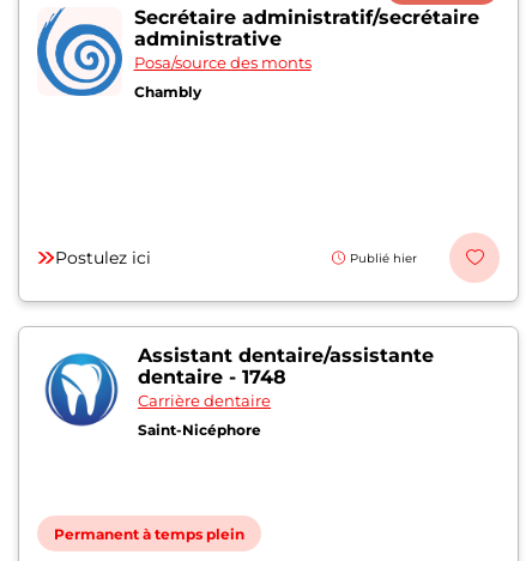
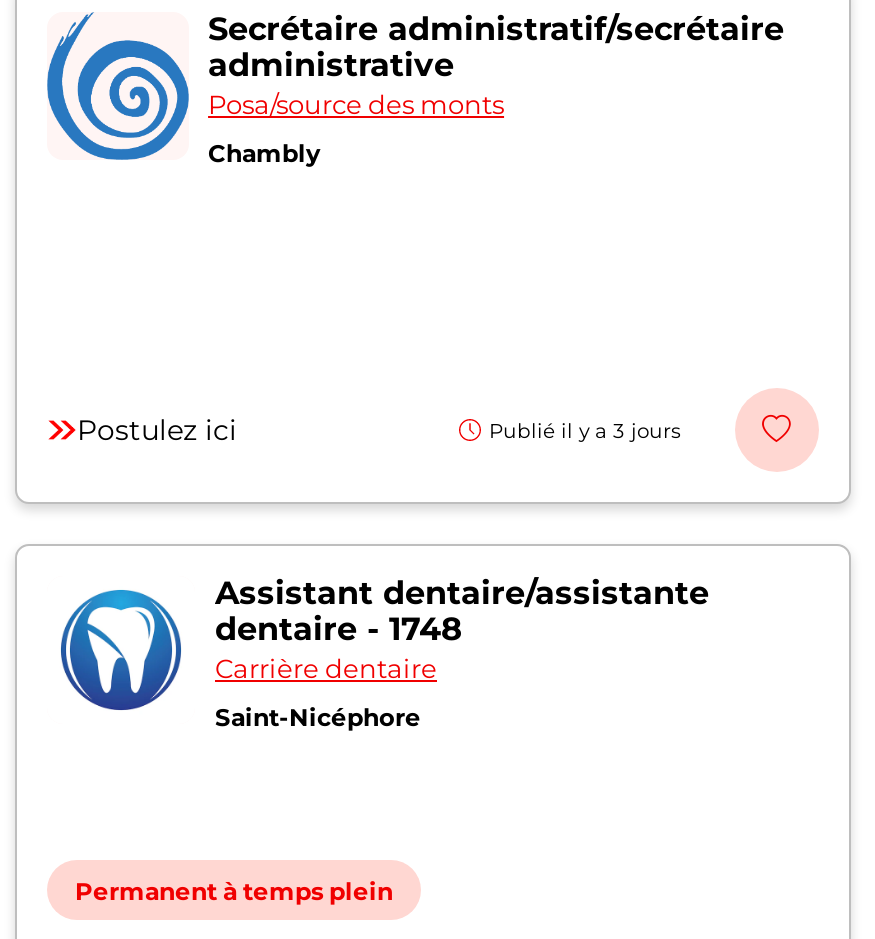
[350,250,417,266] Publié hier -> [489,417,681,443] Publié il y a 3 jours

